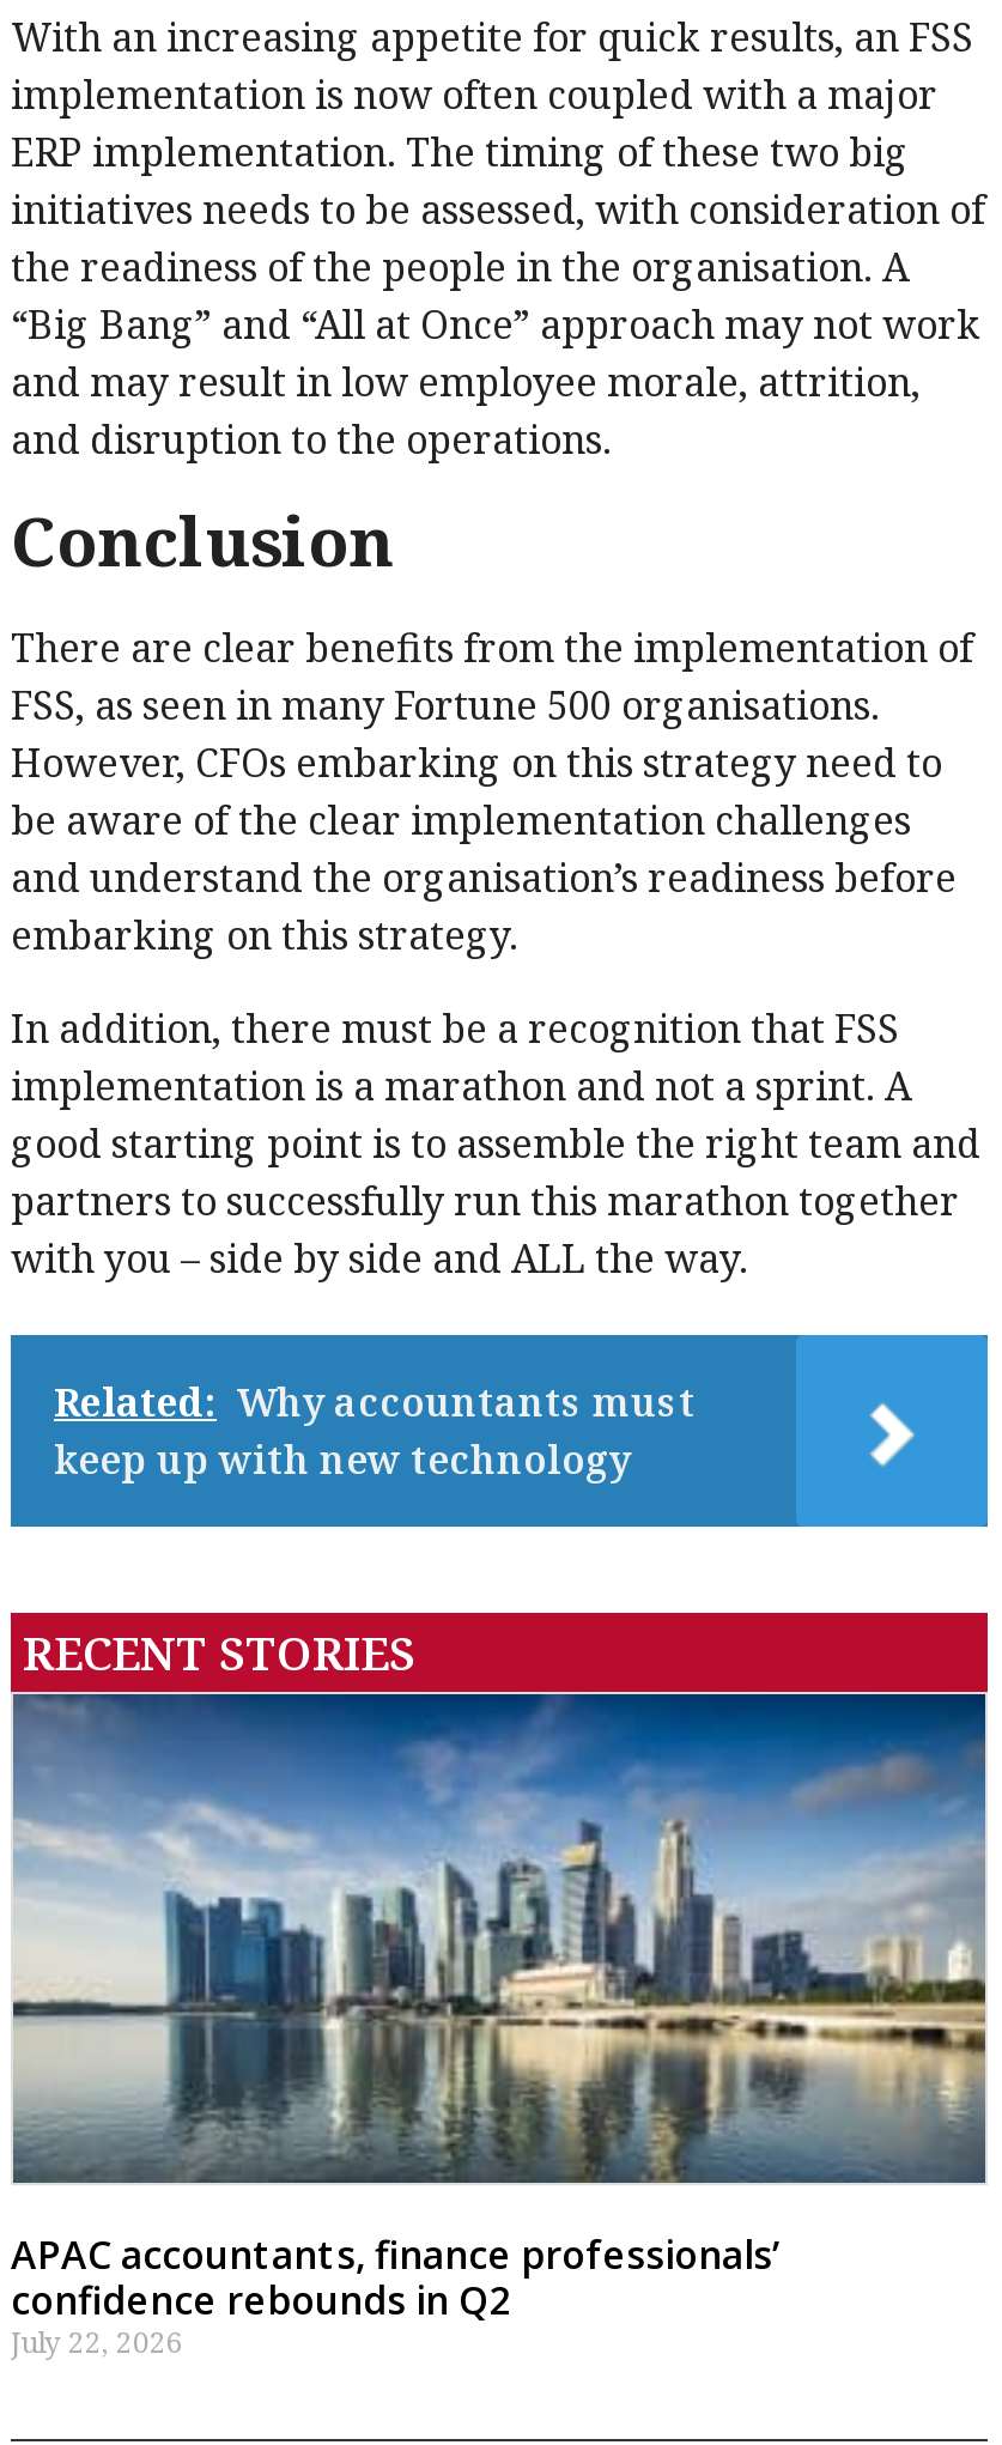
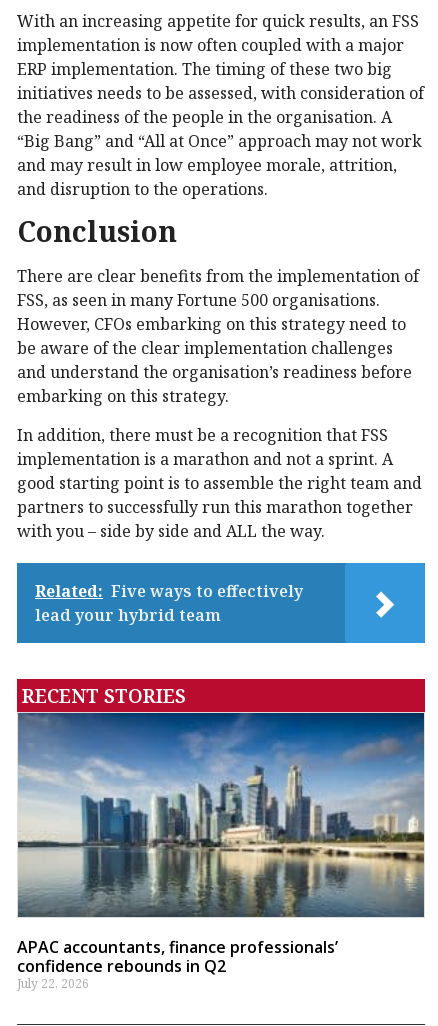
[54,1376,696,1486] Related: Why accountants must | keep up with new technology -> [35,579,303,625] Related: Five ways to effectively | lead your hybrid team

